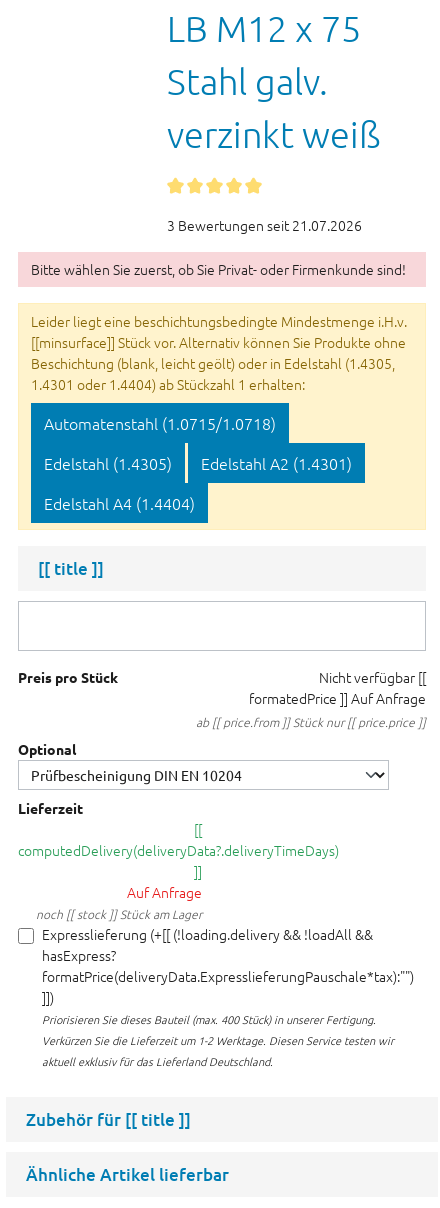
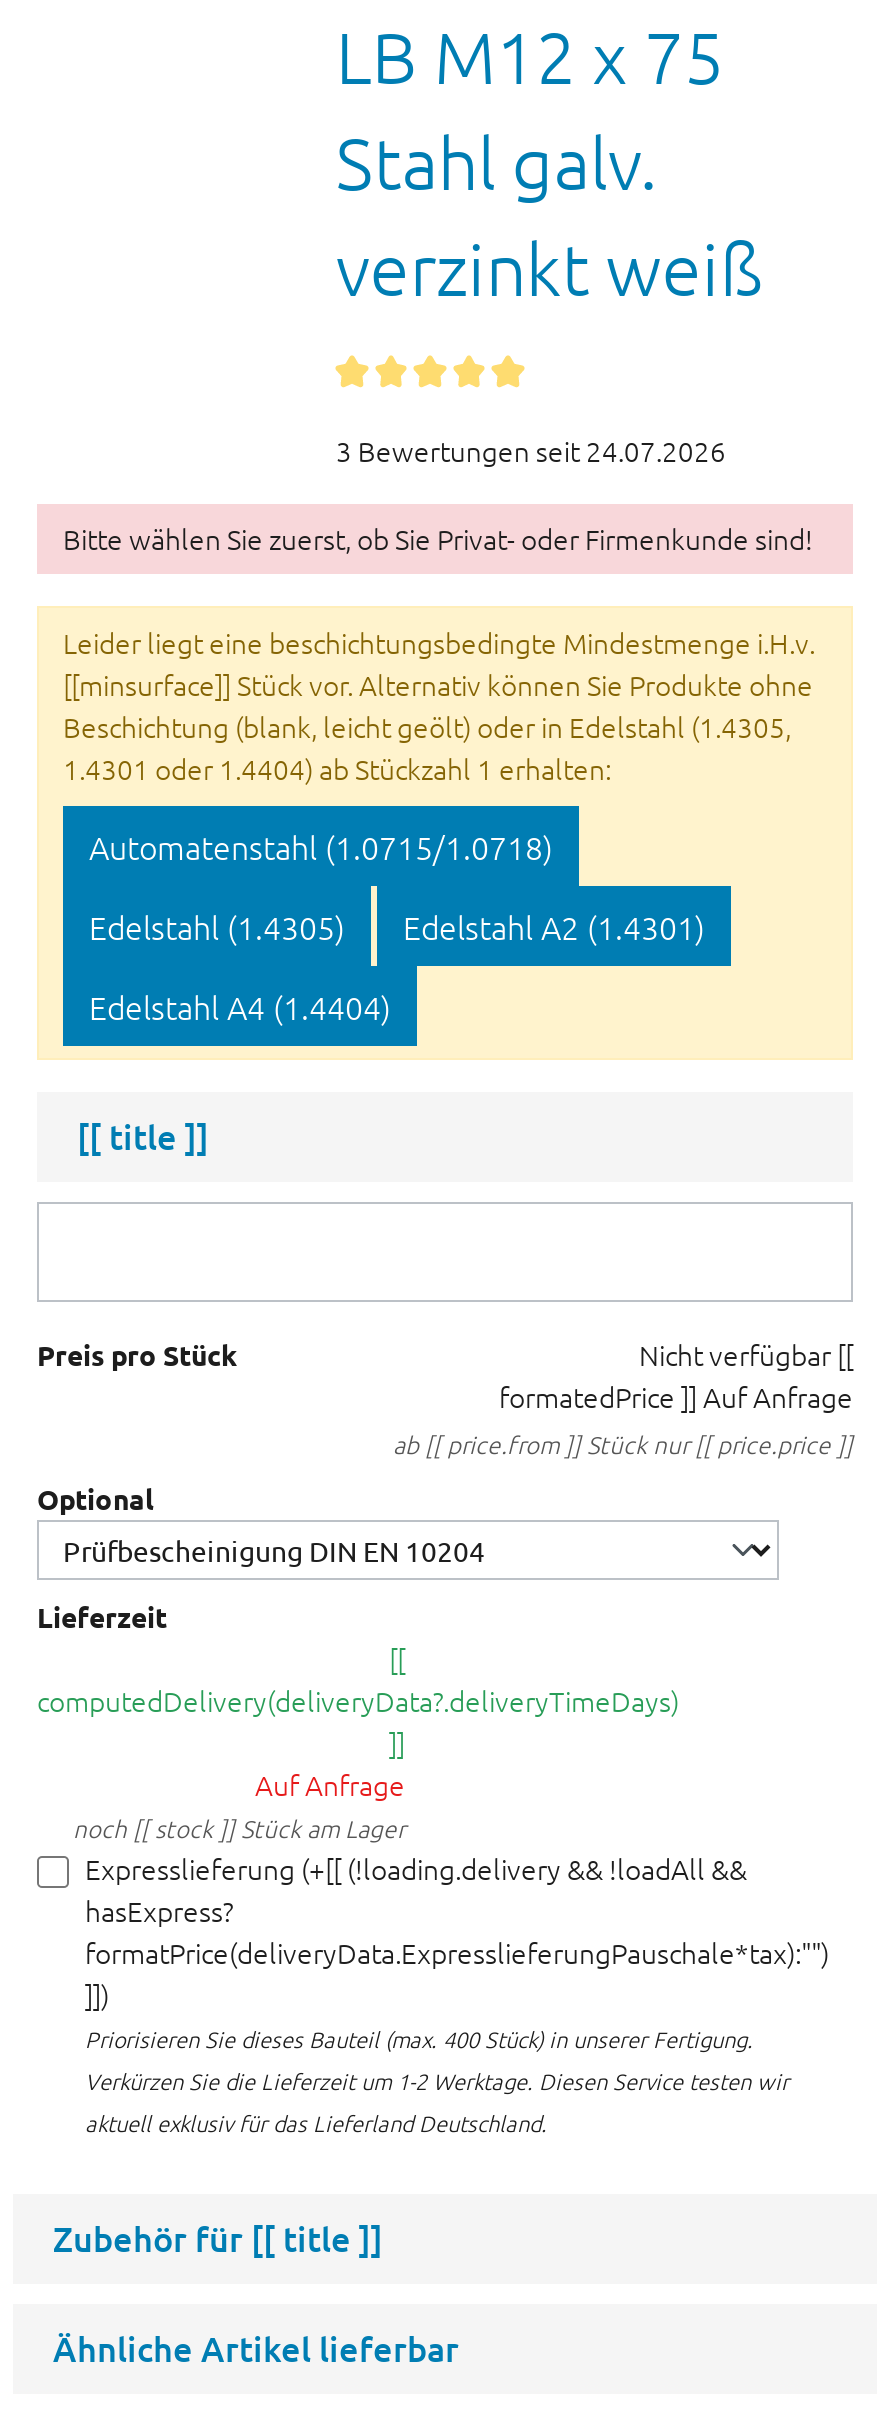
[167,214,362,234] 3 Bewertungen seit 21.07.2026 -> [336,429,726,469] 3 Bewertungen seit 24.07.2026

